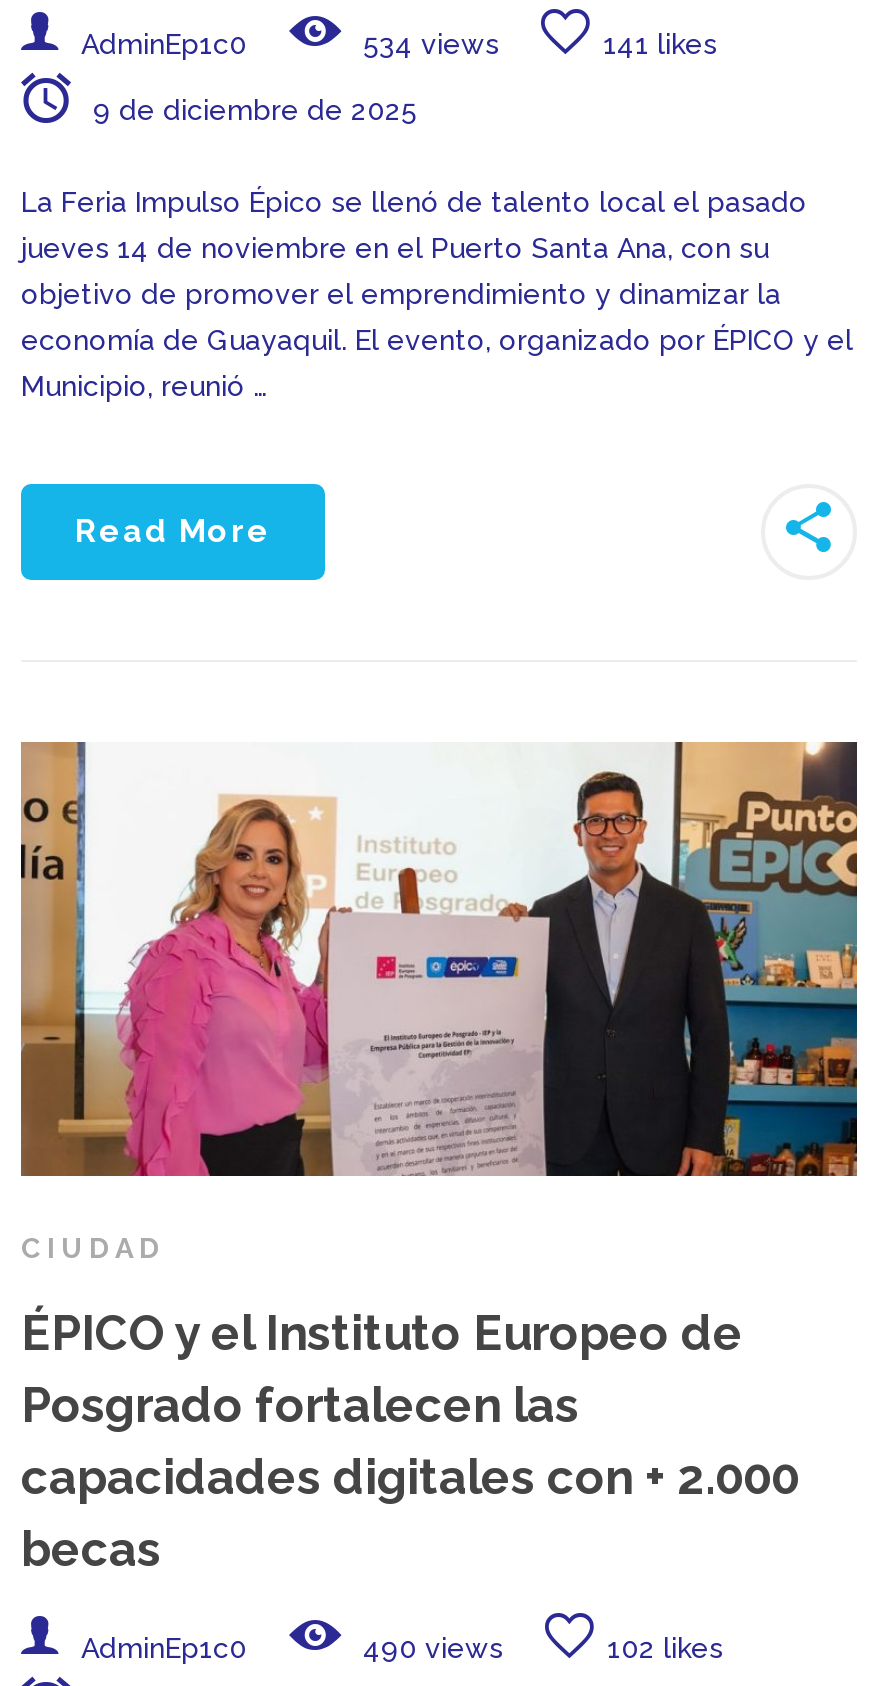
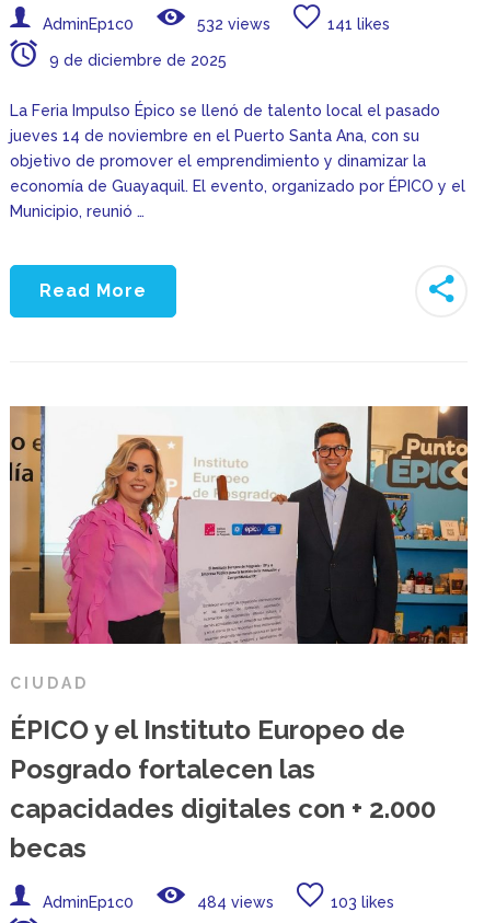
[355,27,499,59] 534 views -> [193,15,270,32] 532 views
[355,1632,503,1664] 490 views -> [193,893,274,911] 484 views
[607,1632,723,1664] 102 likes -> [331,893,394,911] 103 likes

